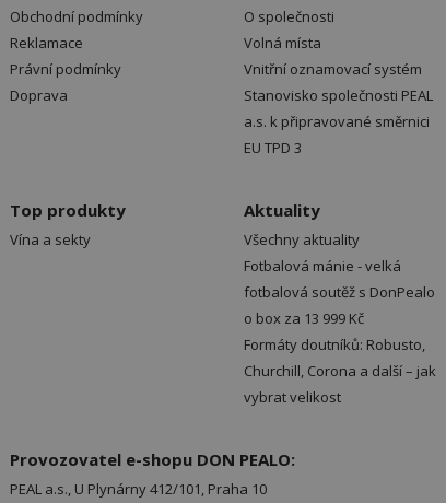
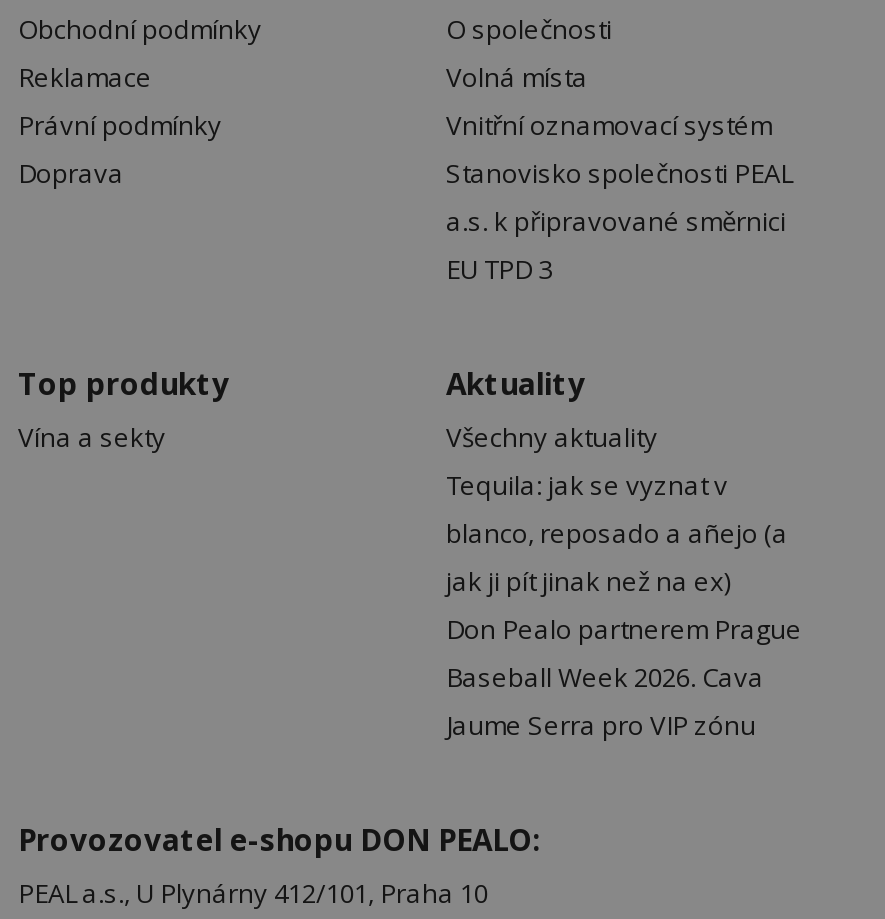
[244,256,436,407] Fotbalová mánie - velká | fotbalová soutěž s DonPealo | o box za 13 999 Kč | Formáty doutníků: Robusto, | Churchill, Corona a další – jak | vybrat velikost -> [446,467,802,743] Tequila: jak se vyznat v | blanco, reposado a añejo (a | jak ji pít jinak než na ex) | Don Pealo partnerem Prague | Baseball Week 2026. Cava | Jaume Serra pro VIP zónu

